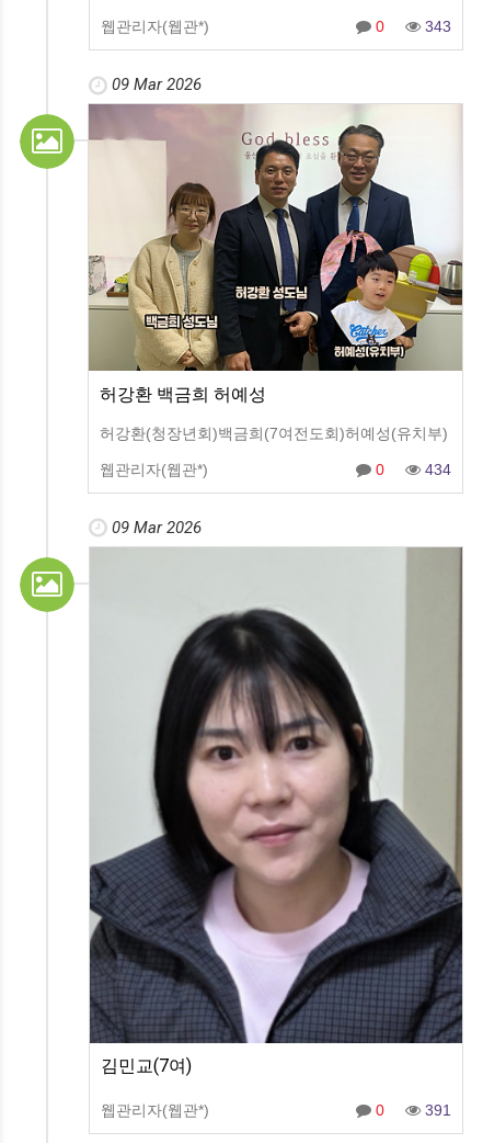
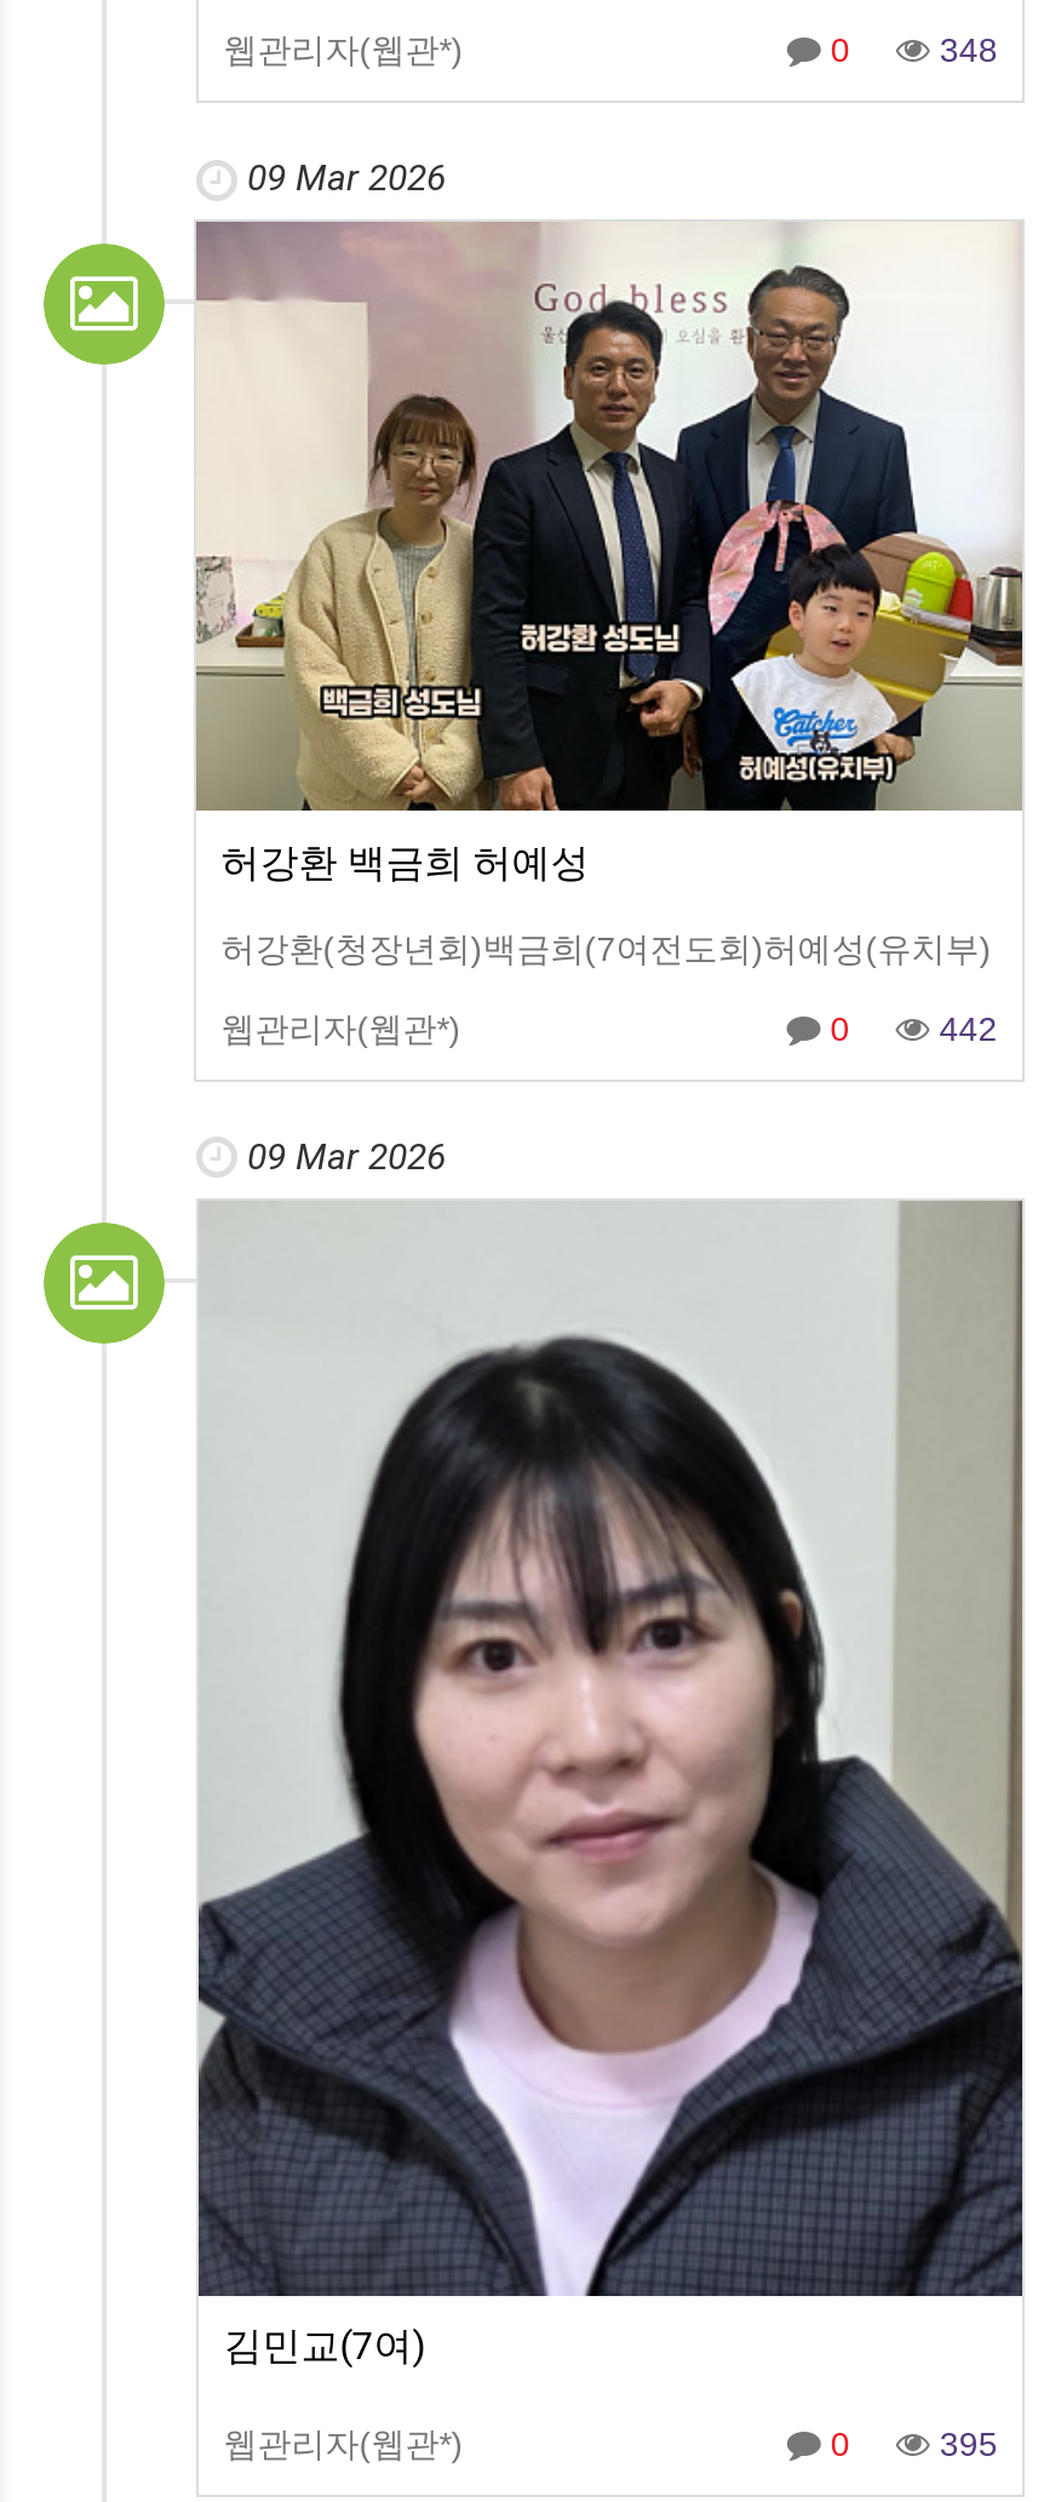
[425,18,451,35] 343 -> [939,31,998,70] 348
[425,460,451,478] 434 -> [939,1008,998,1047] 442
[425,1101,451,1119] 391 -> [939,2424,998,2463] 395

